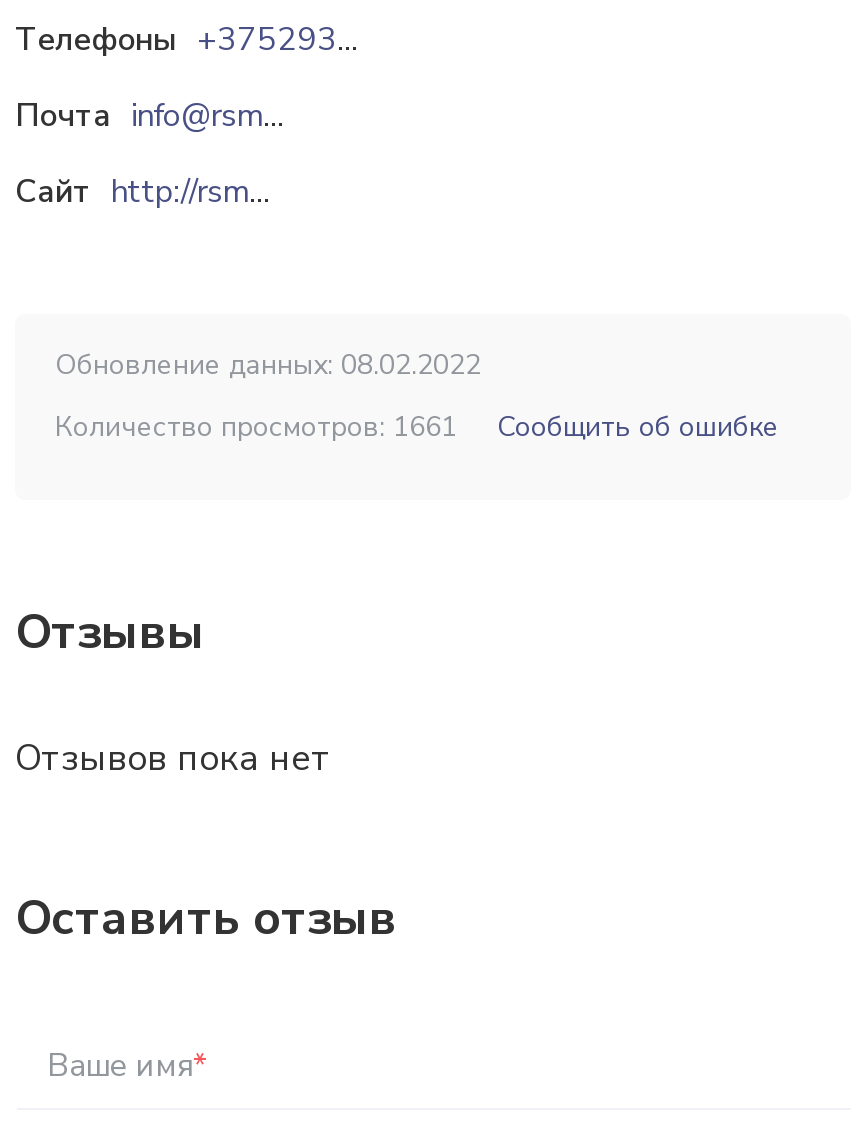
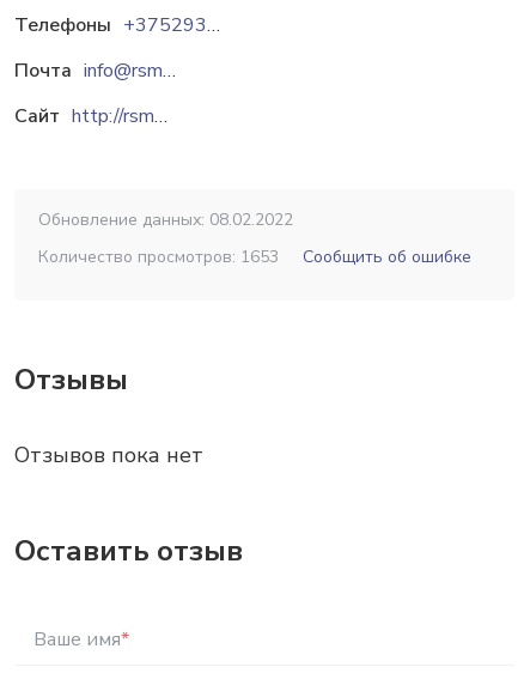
[55,408,457,446] Количество просмотров: 1661 -> [38,245,279,268] Количество просмотров: 1653

